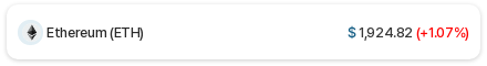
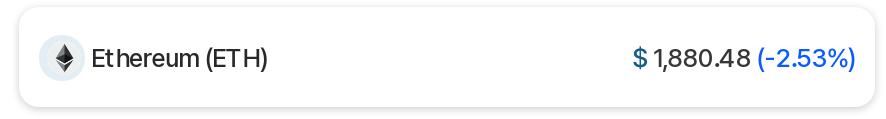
[347,24,469,40] $1,924.82 (+1.07%) -> [632,42,855,72] $1,880.48 (-2.53%)

